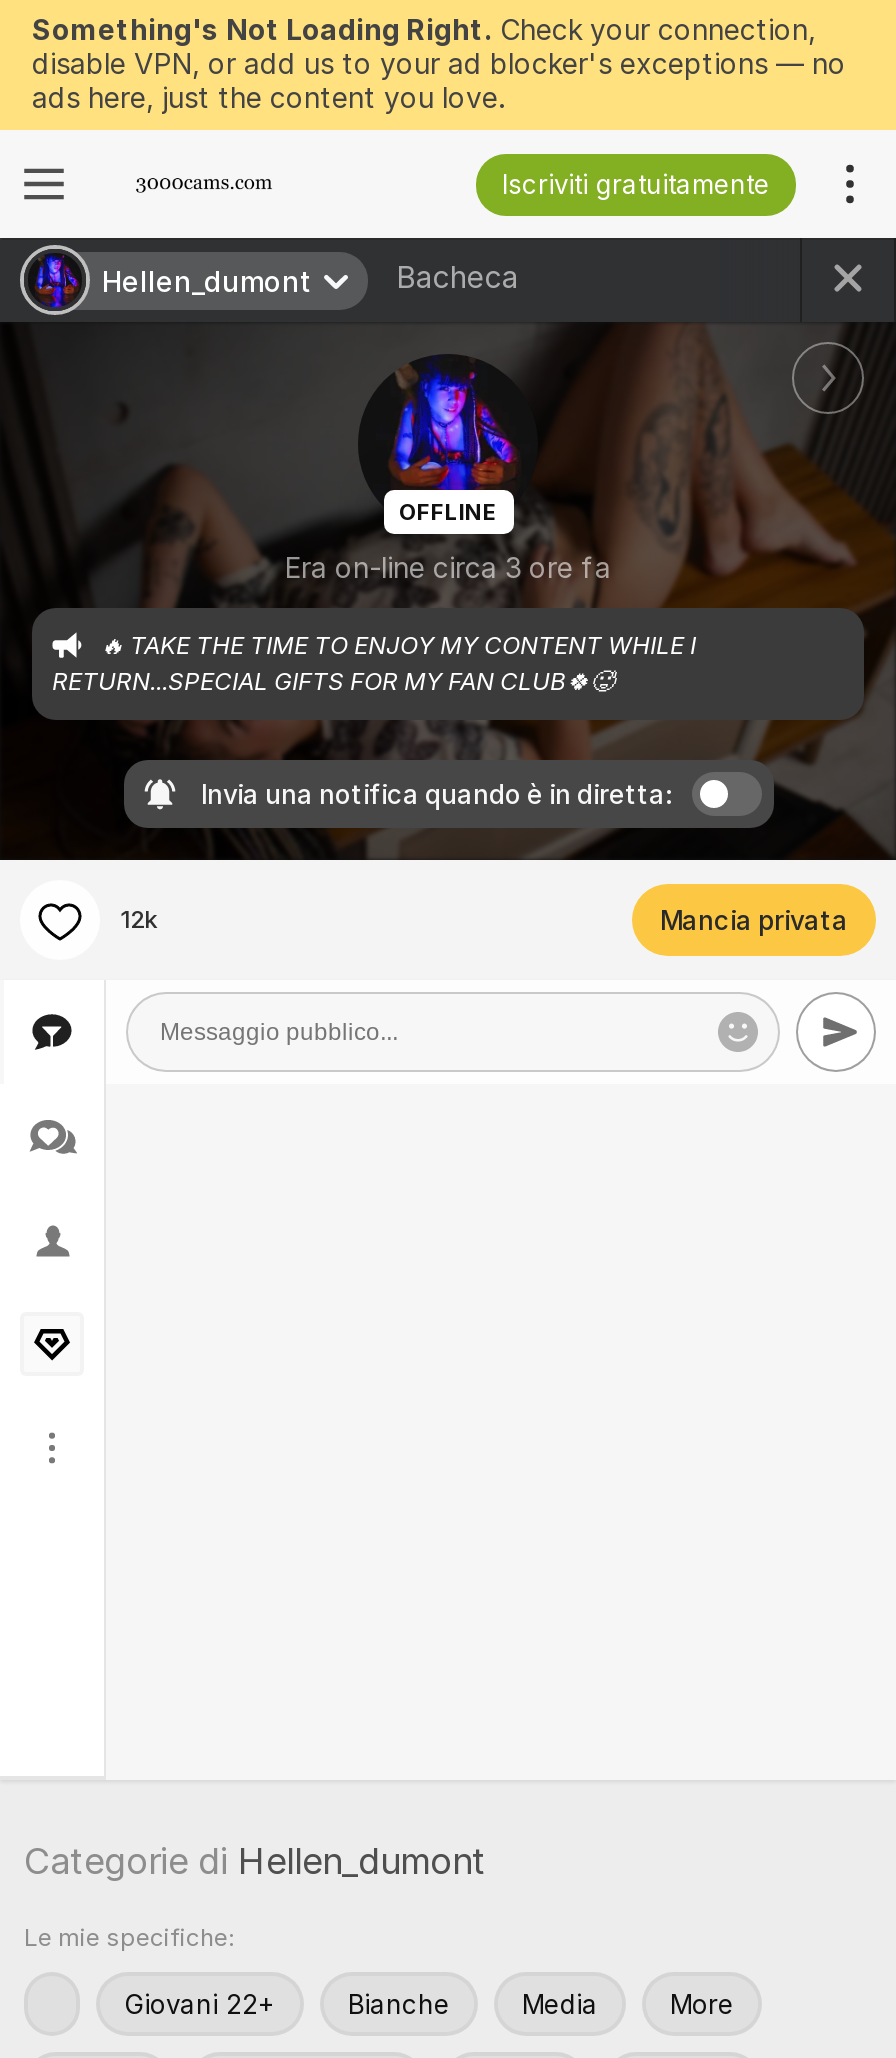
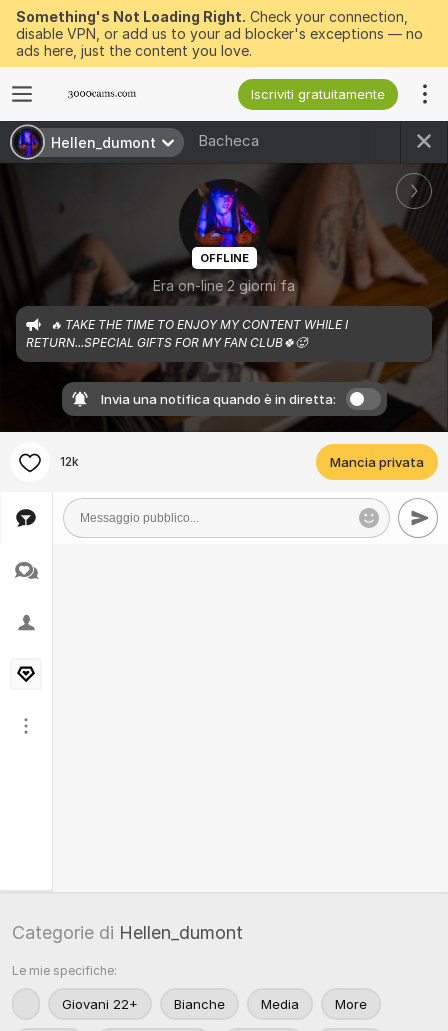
[285,550,611,584] Era on-line circa 3 ore fa -> [153,277,295,294] Era on-line 2 giorni fa

